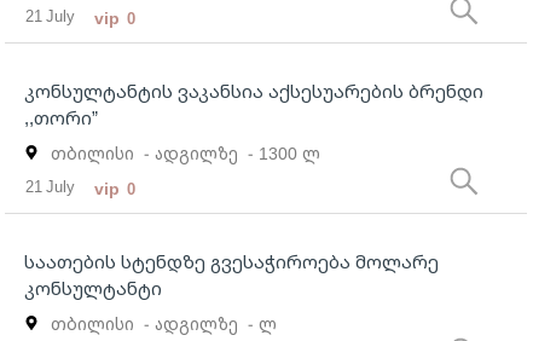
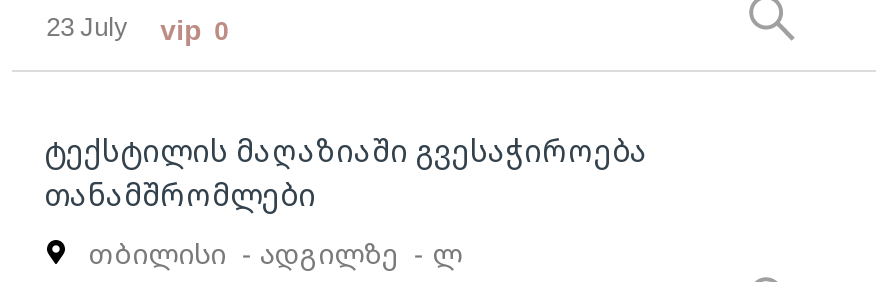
[26,4,135,29] 21 July vip 0 -> [46,7,228,47] 23 July vip 0
[24,78,483,299] კონსულტანტის ვაკანსია აქსესუარების ბრენდი | ,,თორი” | თბილისი - ადგილზე - 1300 ლ | 21 July | vip 0 | საათების სტენდზე გვესაჭიროება მოლარე | კონსულტანტი -> [44,129,648,213] ტექსტილის მაღაზიაში გვესაჭიროება | თანამშრომლები

